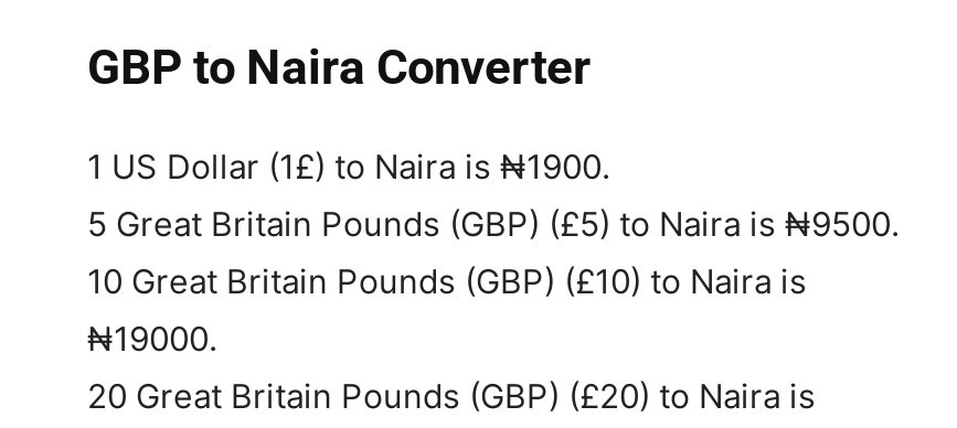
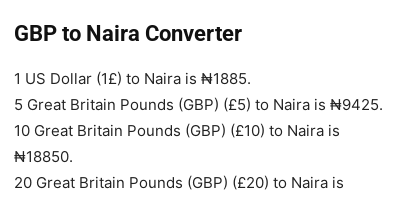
[87,146,610,188] 1 US Dollar (1£) to Naira is ₦1900. -> [14,69,251,88] 1 US Dollar (1£) to Naira is ₦1885.
[87,203,900,245] 5 Great Britain Pounds (GBP) (£5) to Naira is ₦9500. -> [14,95,383,114] 5 Great Britain Pounds (GBP) (£5) to Naira is ₦9425.
[87,318,217,360] ₦19000. -> [14,147,73,166] ₦18850.

